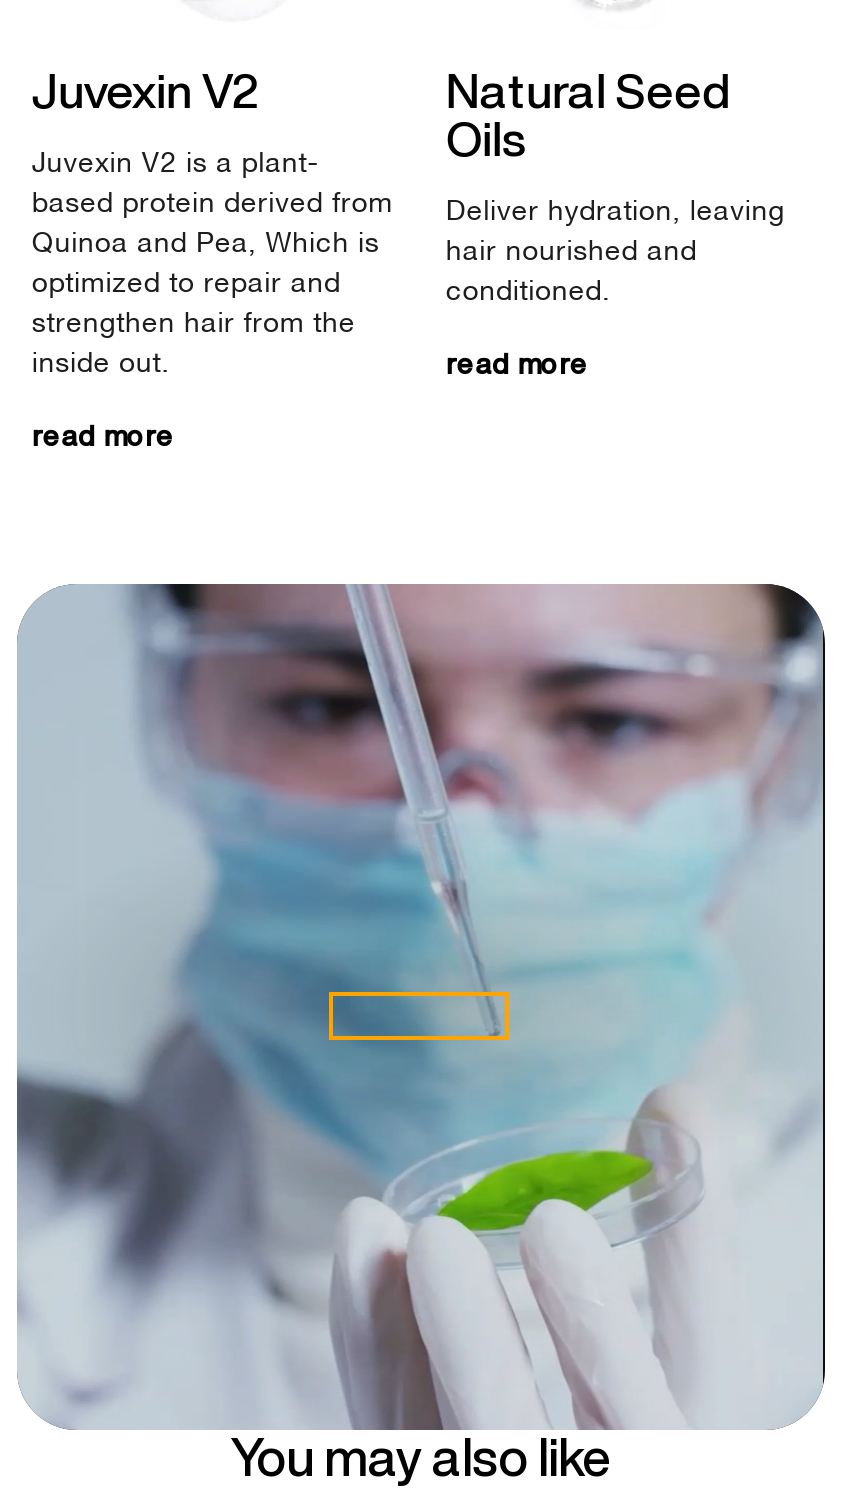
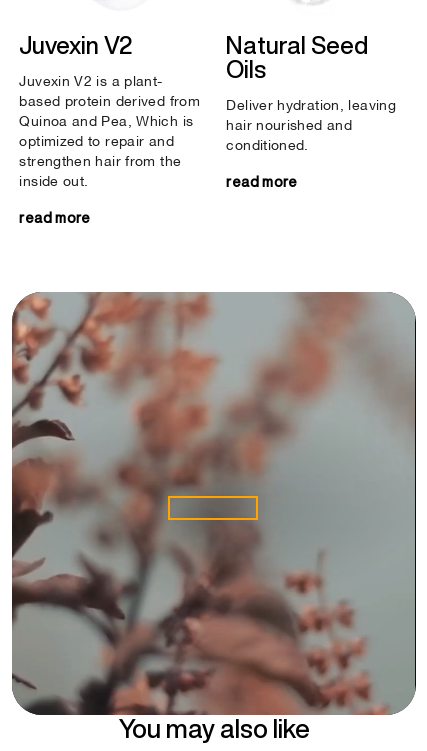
[15,582,823,1430] [image] -> [11,291,415,716] [image]

